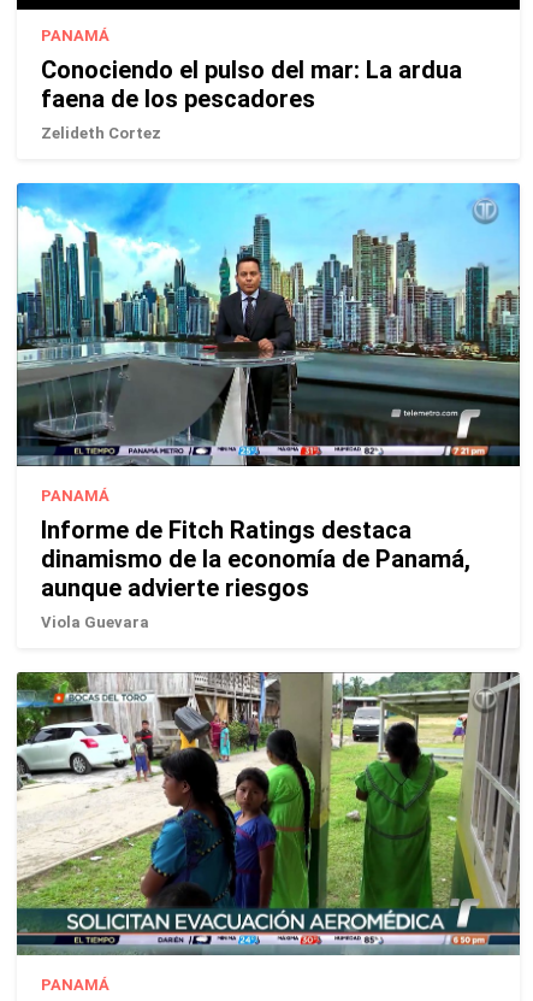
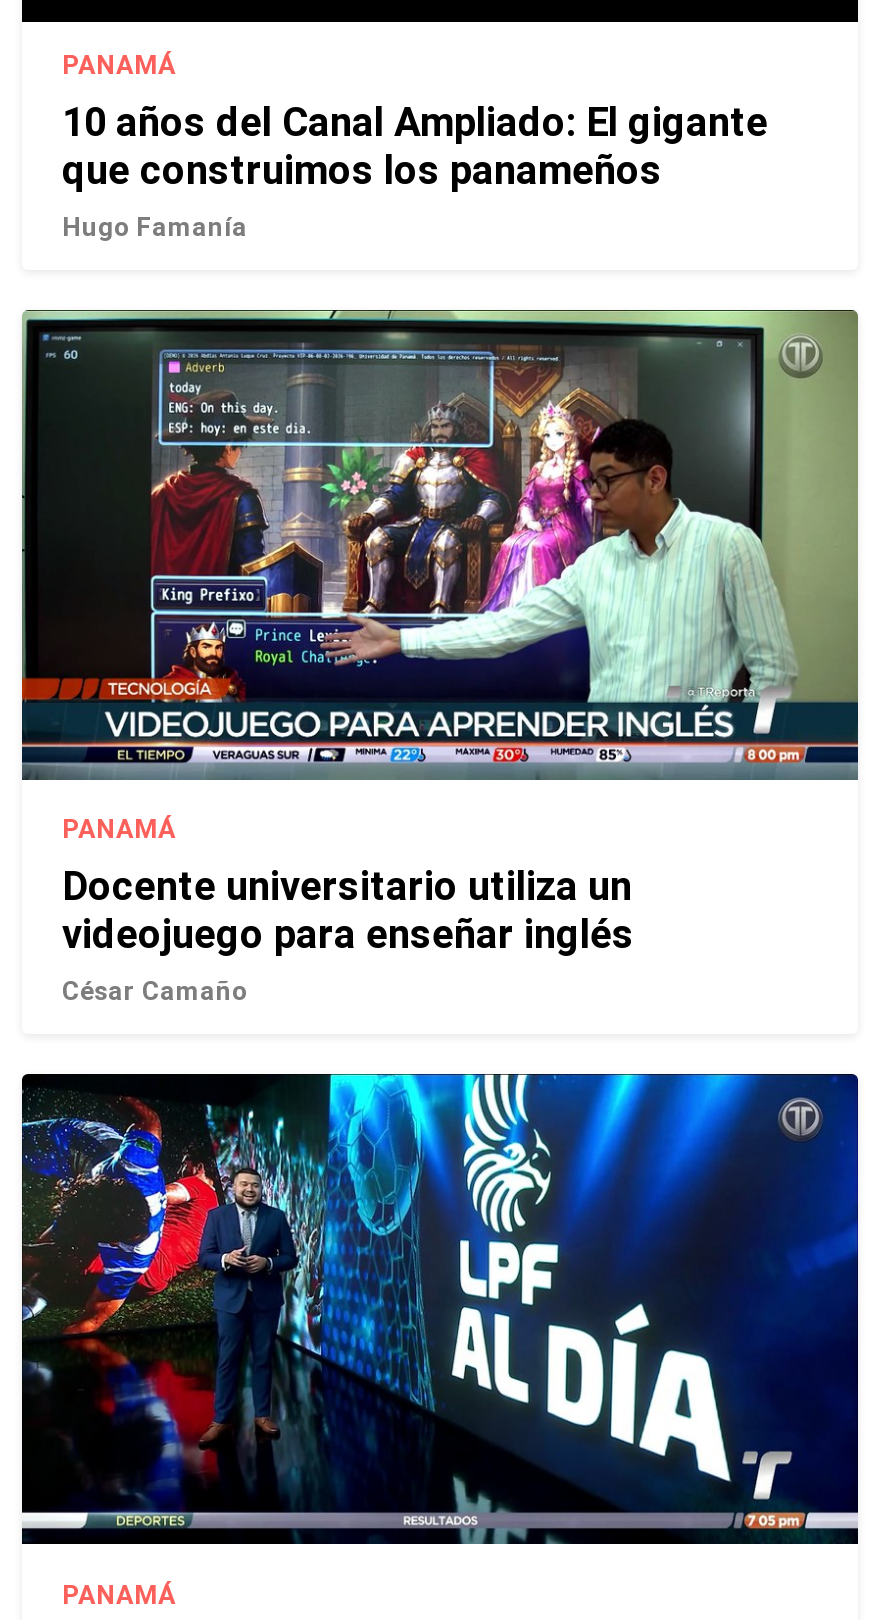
[41,55,462,142] Conociendo el pulso del mar: La ardua | faena de los pescadores | Zelideth Cortez -> [62,99,768,243] 10 años del Canal Ampliado: El gigante | que construimos los panameños | Hugo Famanía
[16,182,521,467] [image] -> [20,308,860,782] [image]
[41,515,470,631] Informe de Fitch Ratings destaca | dinamismo de la economía de Panamá, | aunque advierte riesgos | Viola Guevara -> [62,863,634,1007] Docente universitario utiliza un | videojuego para enseñar inglés | César Camaño
[16,671,521,956] [image] -> [20,1072,860,1546] [image]

